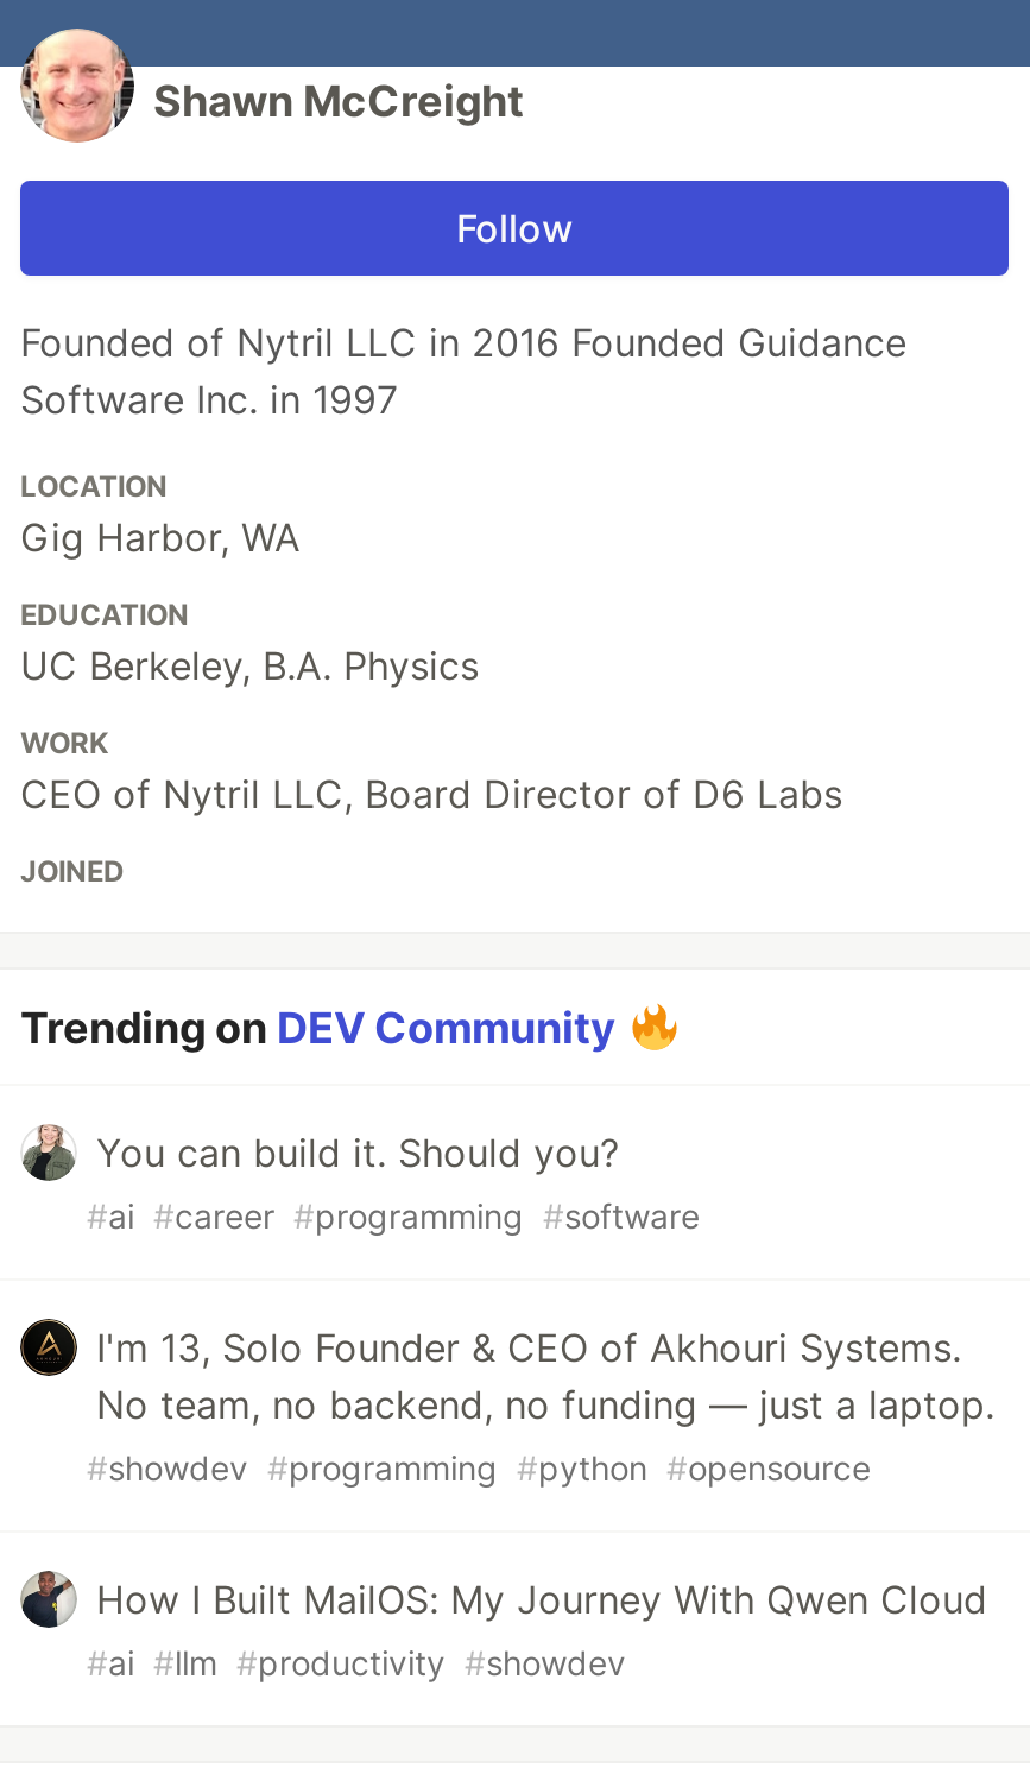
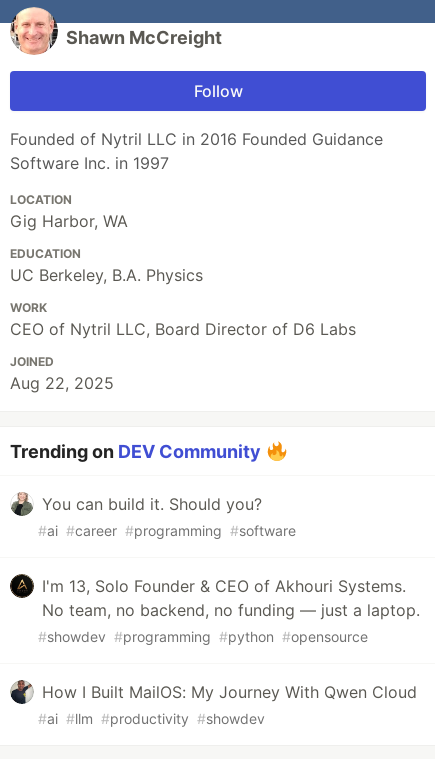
none -> [10,373,114,393] Aug 22, 2025

